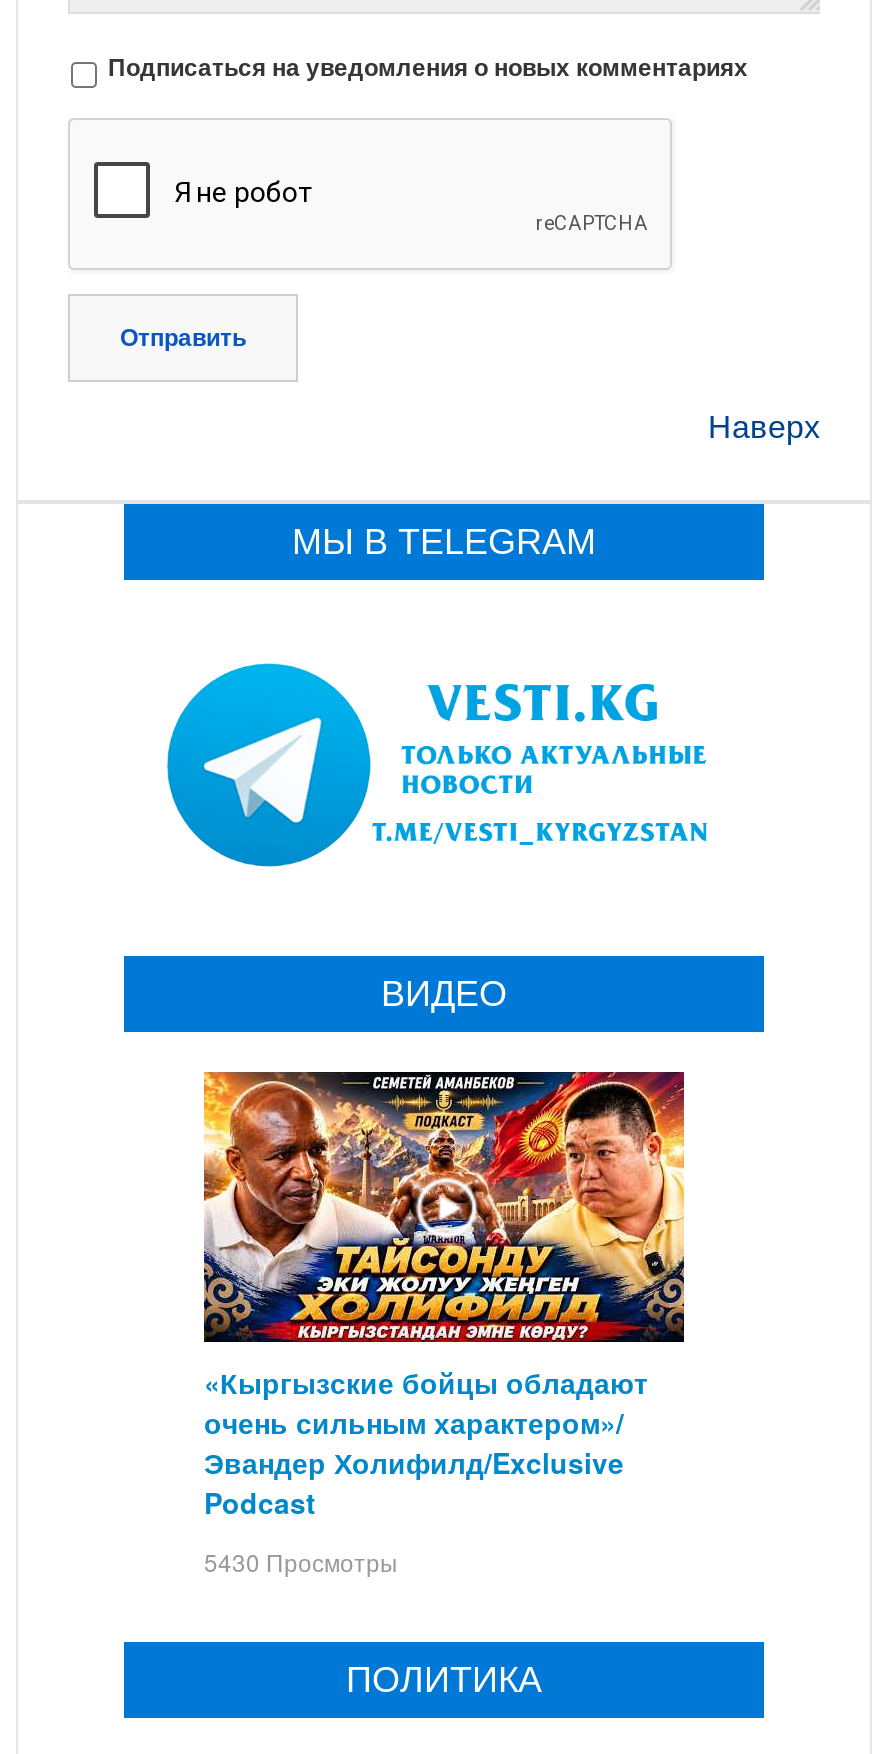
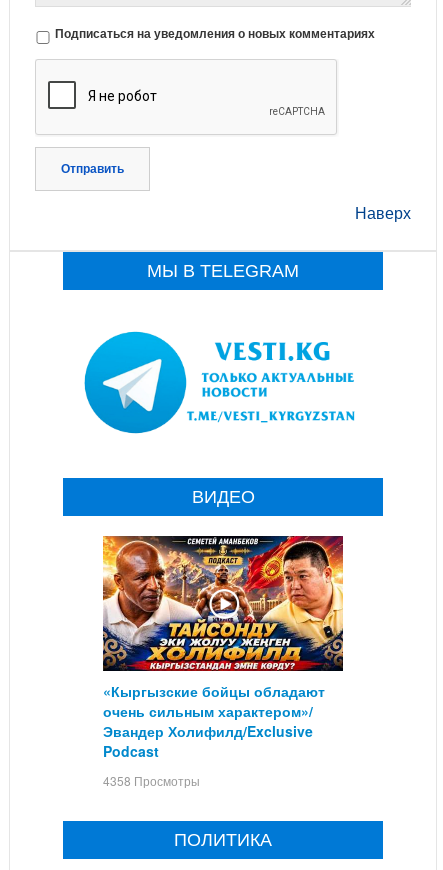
[204,1544,398,1578] 5430 Просмотры -> [103,772,200,789] 4358 Просмотры

